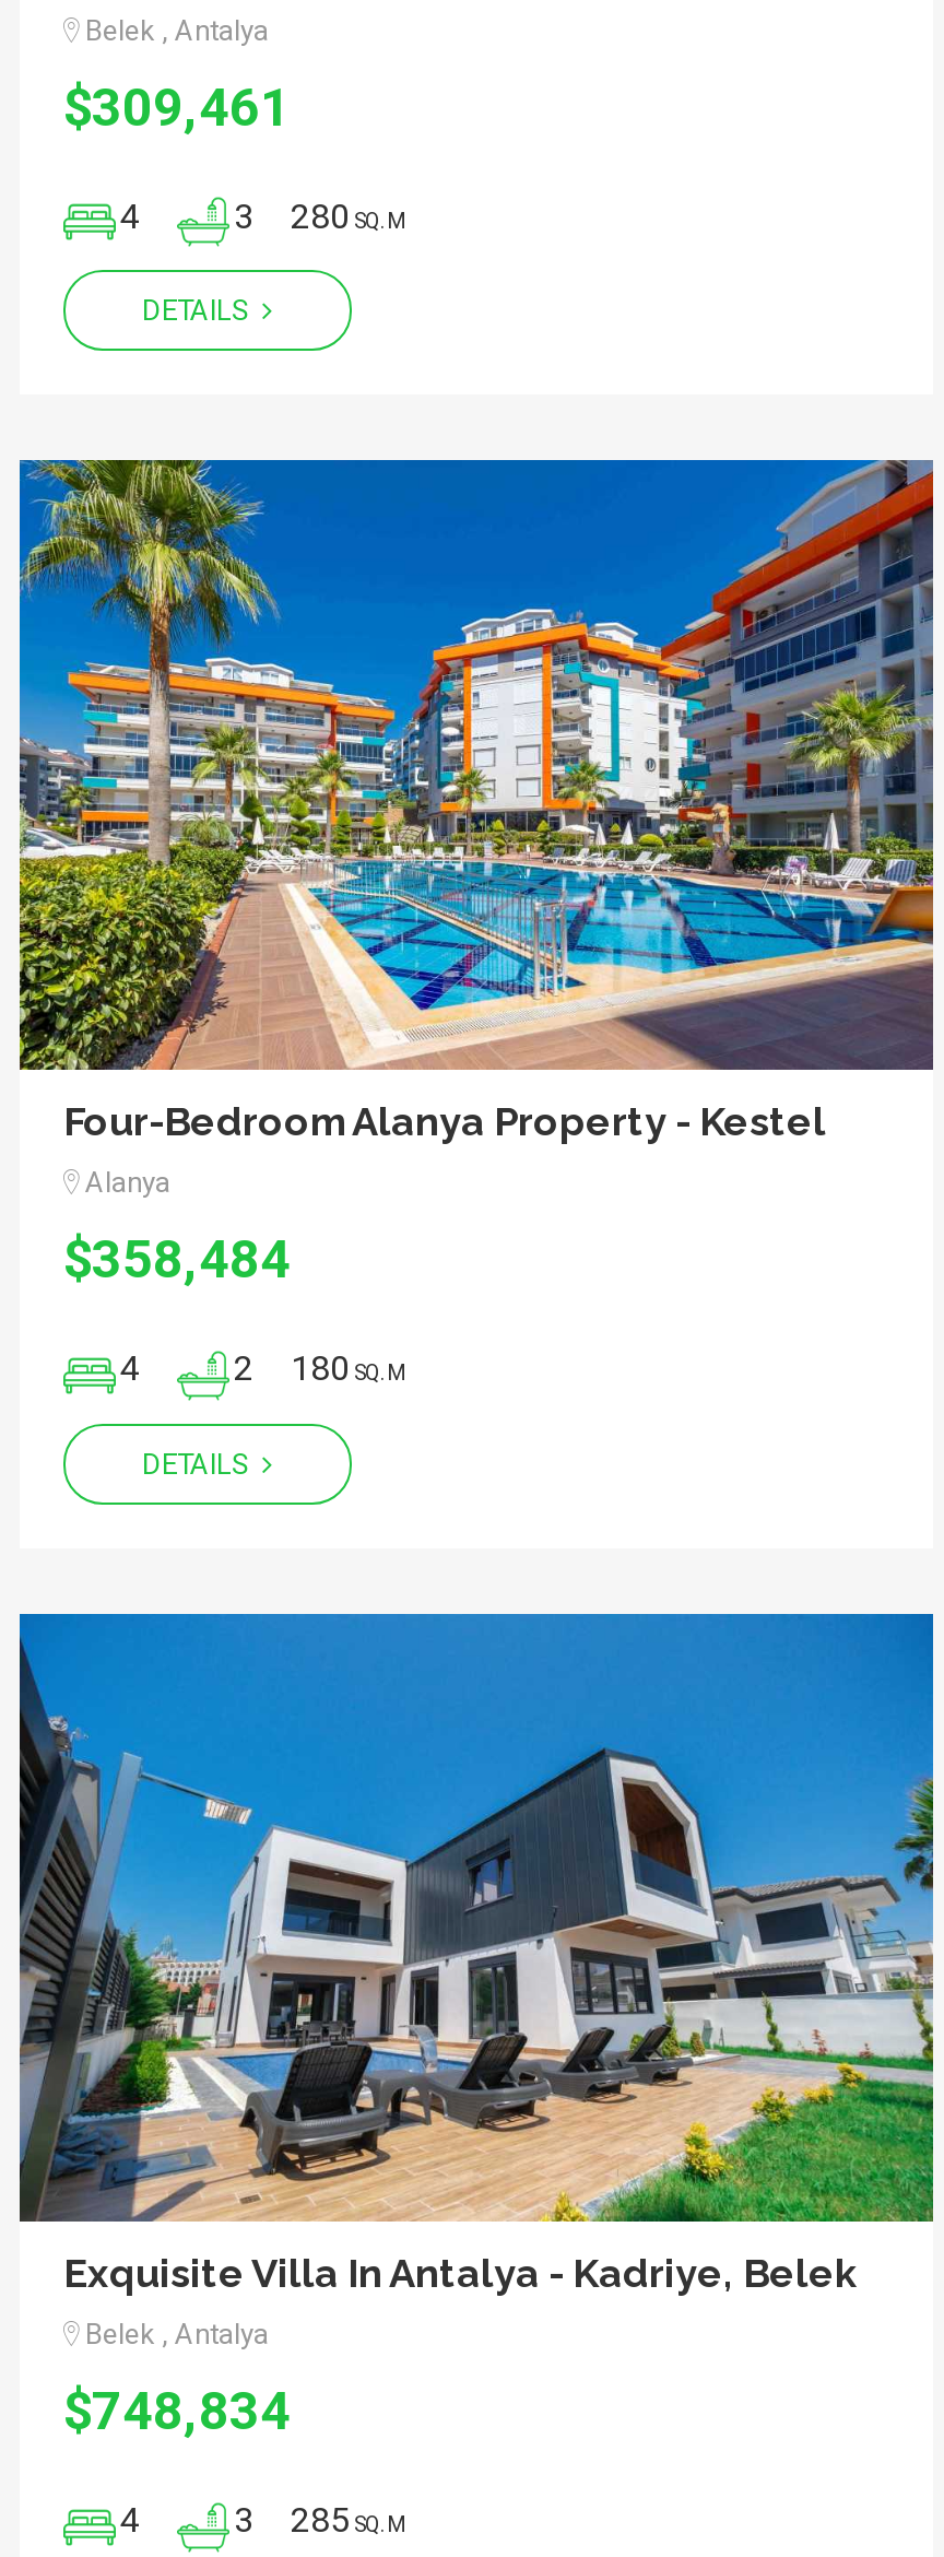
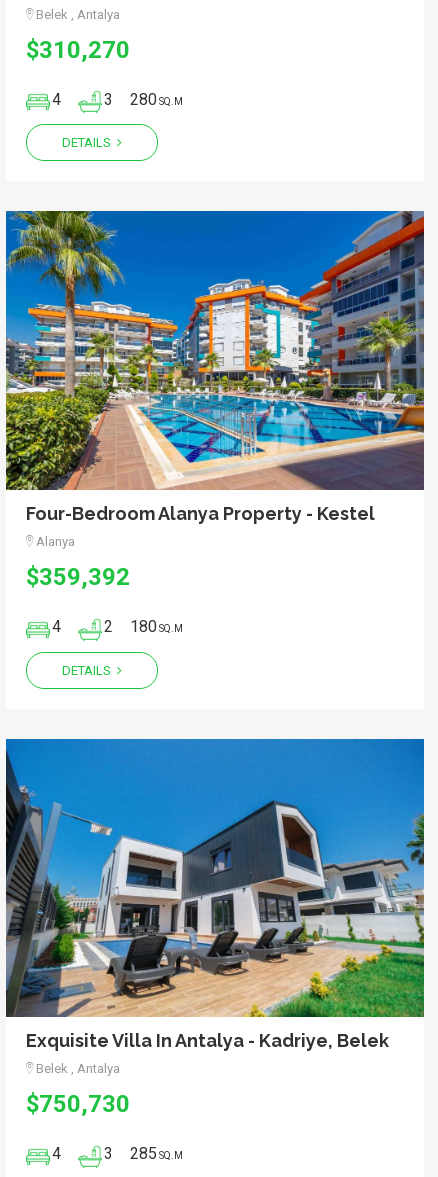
[63,78,291,139] $309,461 -> [26,36,130,64] $310,270
[63,1230,291,1291] $358,484 -> [26,563,130,591] $359,392
[63,2382,291,2443] $748,834 -> [26,1090,130,1118] $750,730

